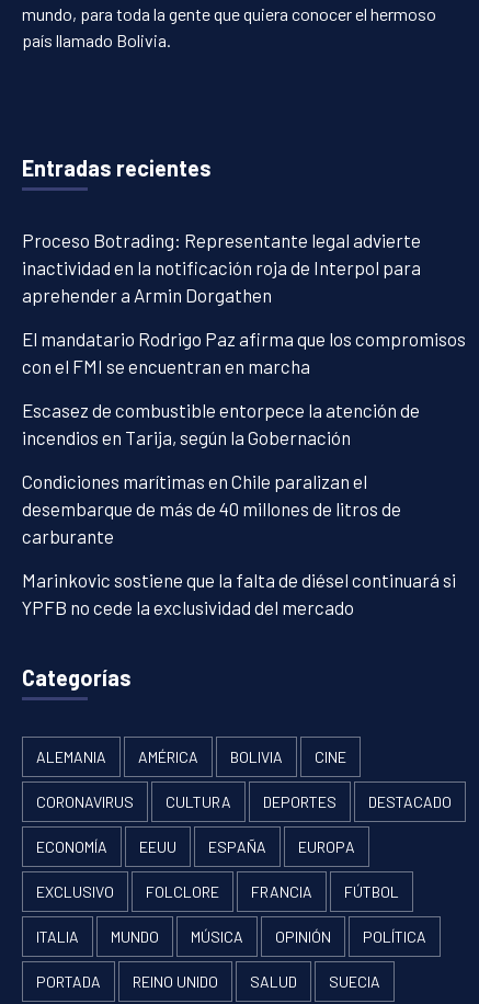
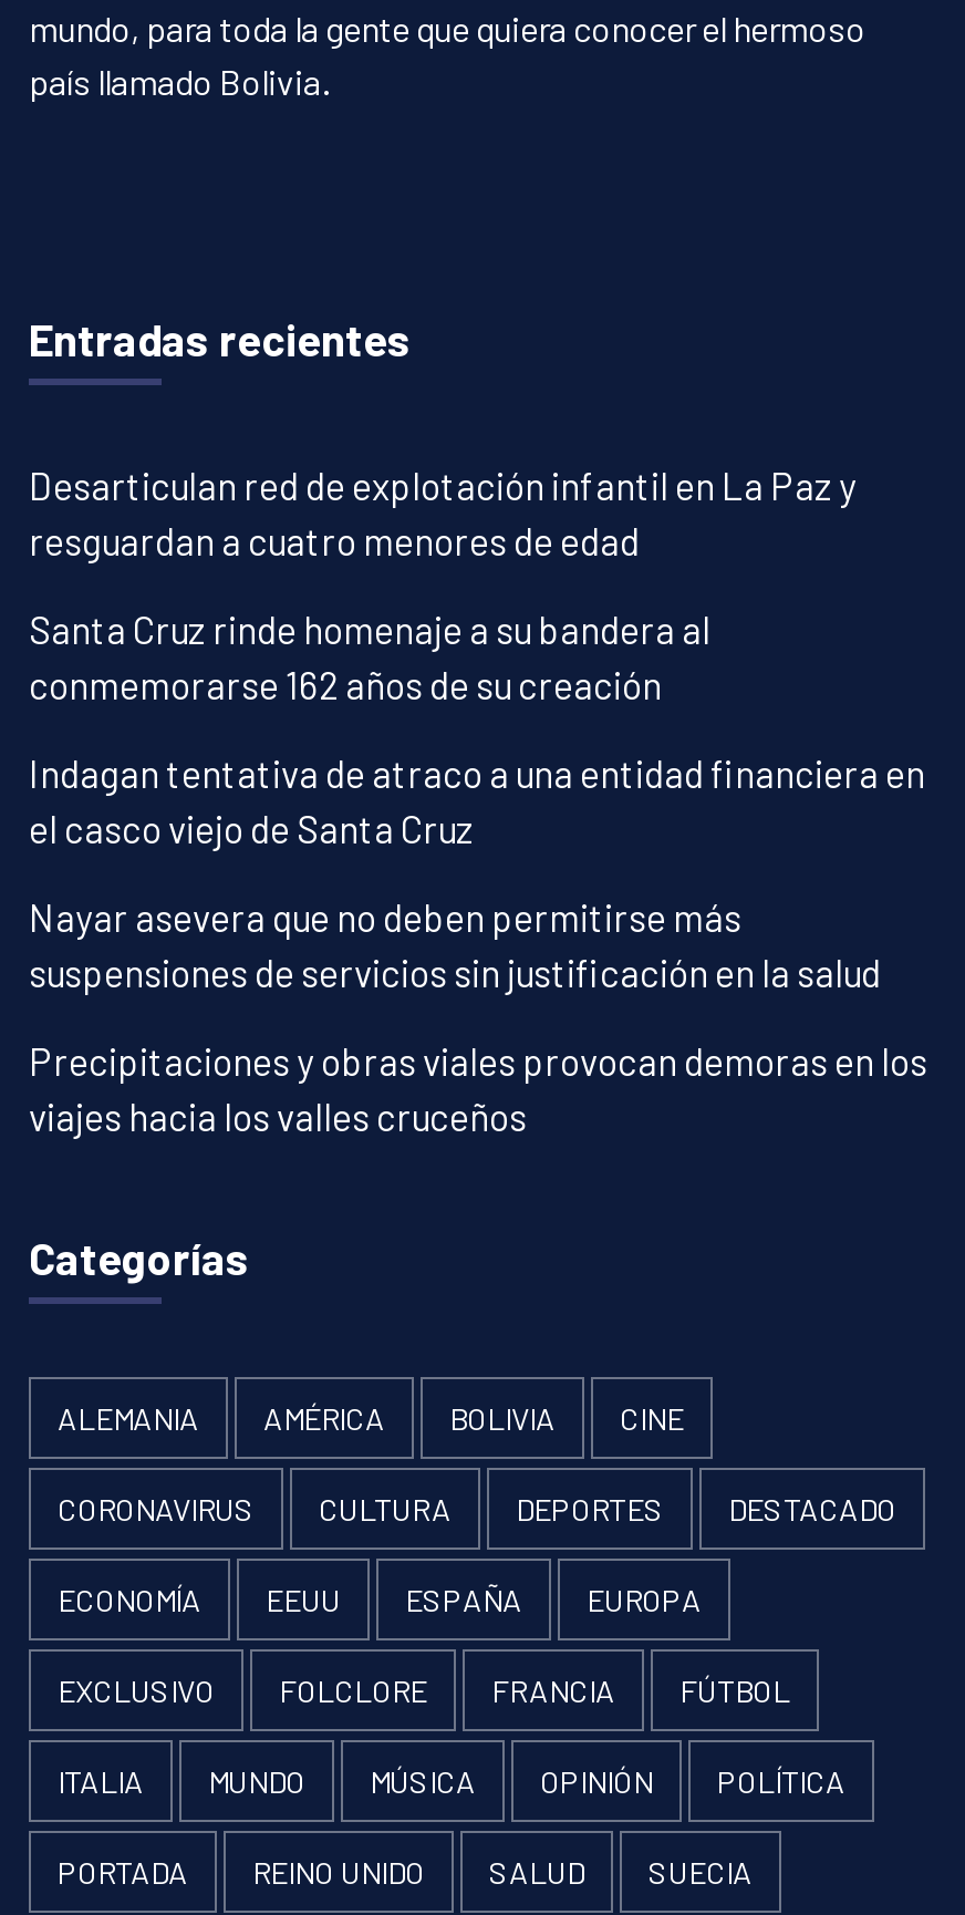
[22,229,421,305] Proceso Botrading: Representante legal advierte | inactividad en la notificación roja de Interpol para | aprehender a Armin Dorgathen -> [29,462,857,562] Desarticulan red de explotación infantil en La Paz y | resguardan a cuatro menores de edad
[22,327,466,377] El mandatario Rodrigo Paz afirma que los compromisos | con el FMI se encuentran en marcha -> [29,606,710,706] Santa Cruz rinde homenaje a su bandera al | conmemorarse 162 años de su creación
[22,399,420,448] Escasez de combustible entorpece la atención de | incendios en Tarija, según la Gobernación -> [29,750,925,849] Indagan tentativa de atraco a una entidad financiera en | el casco viejo de Santa Cruz
[22,470,401,547] Condiciones marítimas en Chile paralizan el | desembarque de más de 40 millones de litros de | carburante -> [29,894,881,993] Nayar asevera que no deben permitirse más | suspensiones de servicios sin justificación en la salud
[22,569,456,618] Marinkovic sostiene que la falta de diésel continuará si | YPFB no cede la exclusividad del mercado -> [29,1038,927,1137] Precipitaciones y obras viales provocan demoras en los | viajes hacia los valles cruceños

